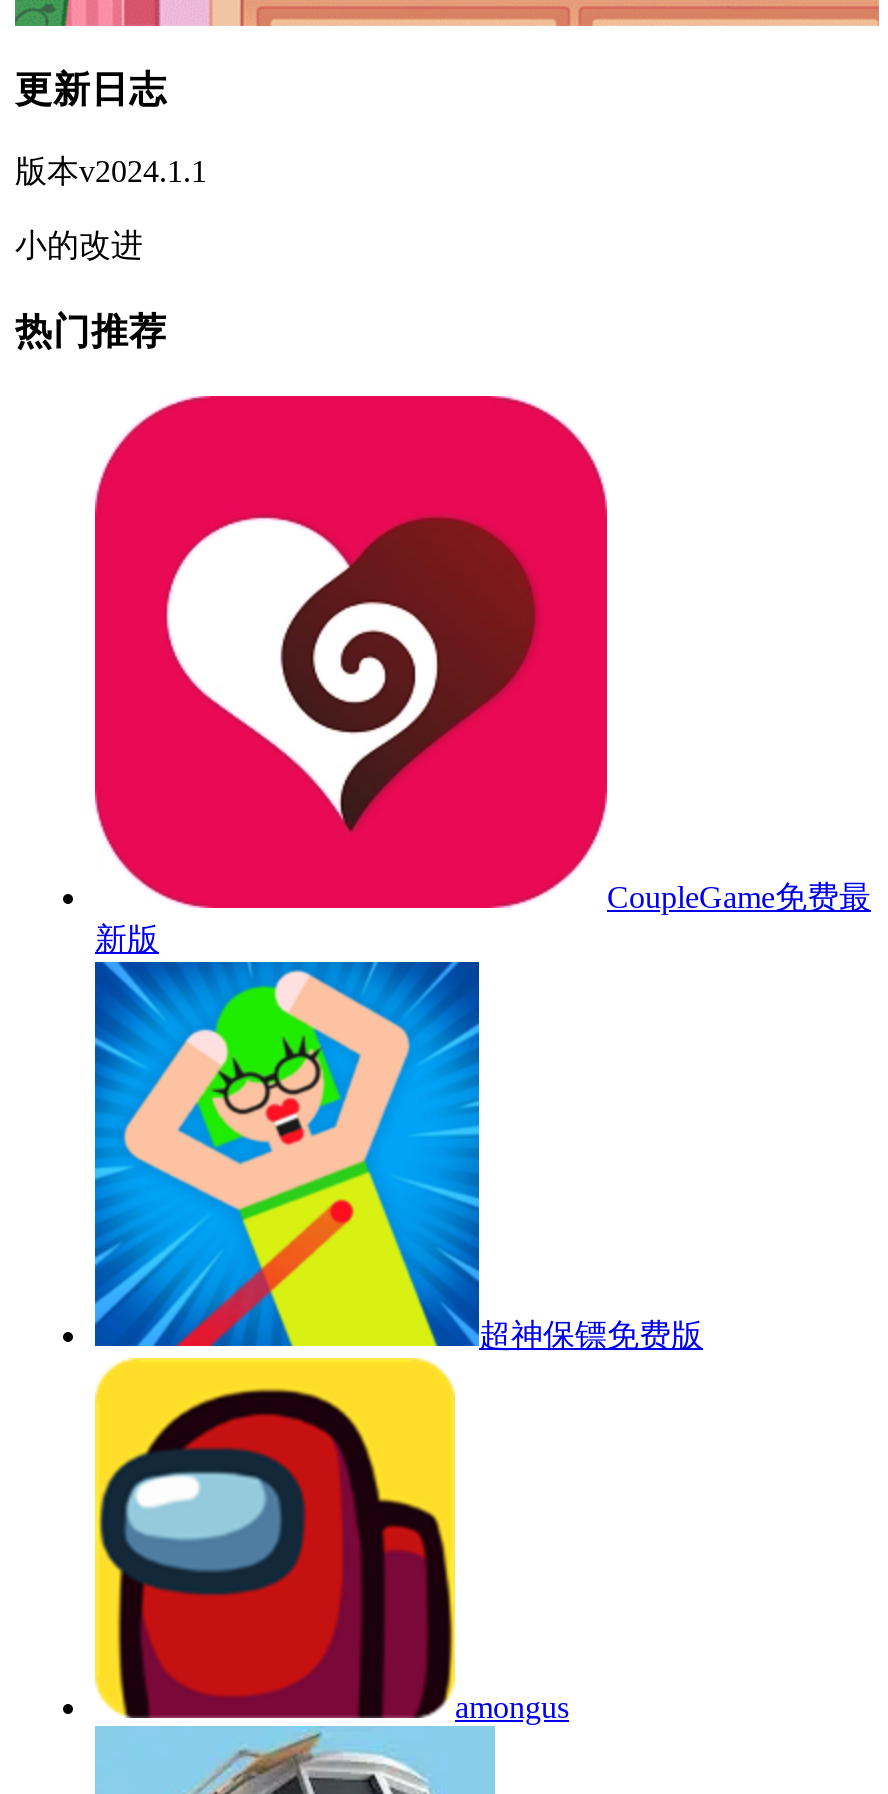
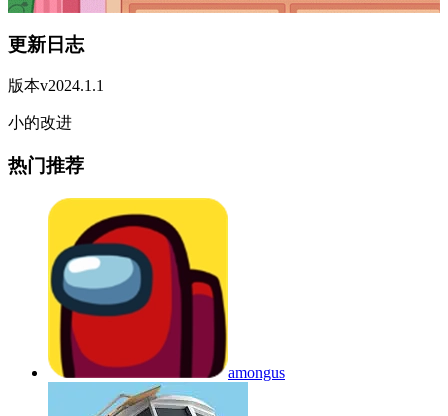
[93,394,871,1348] [image] | CoupleGame免费最 | 新版 -> none
[479,1318,703,1352] 超神保镖免费版 -> none

